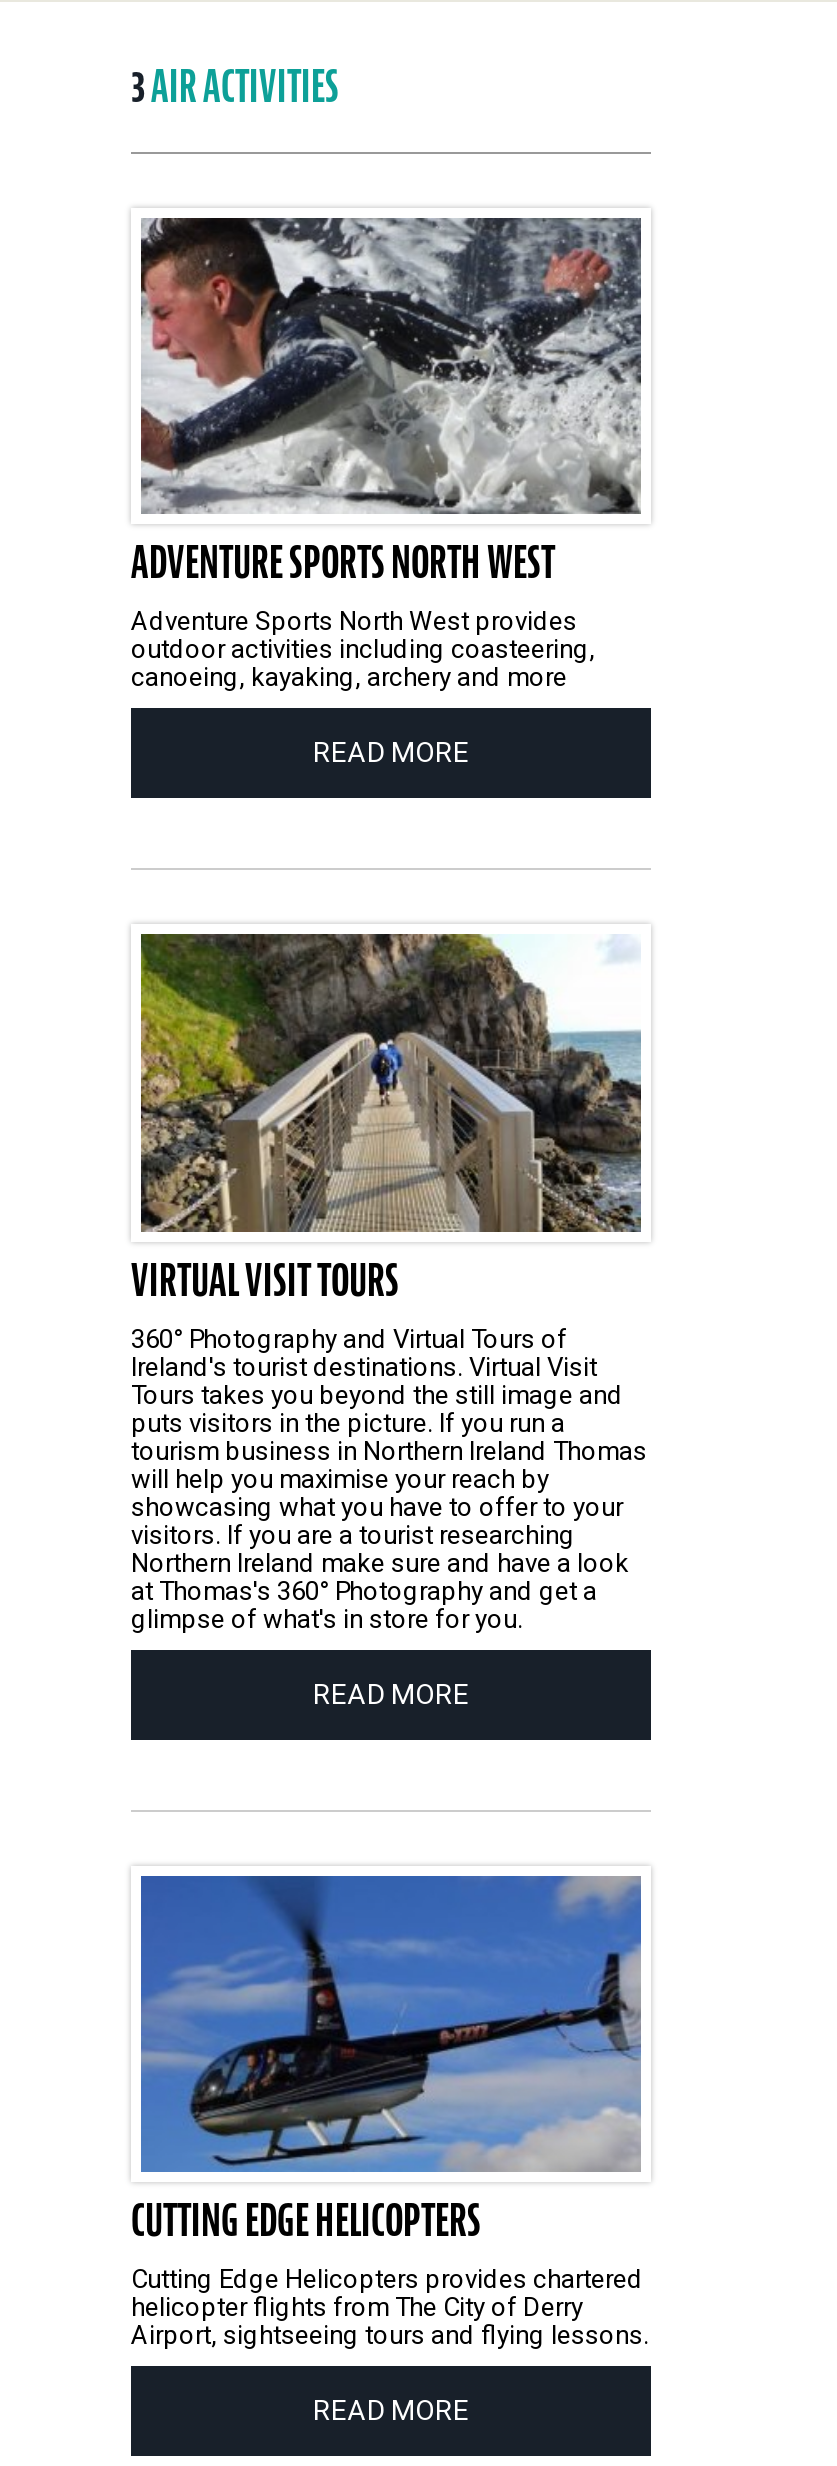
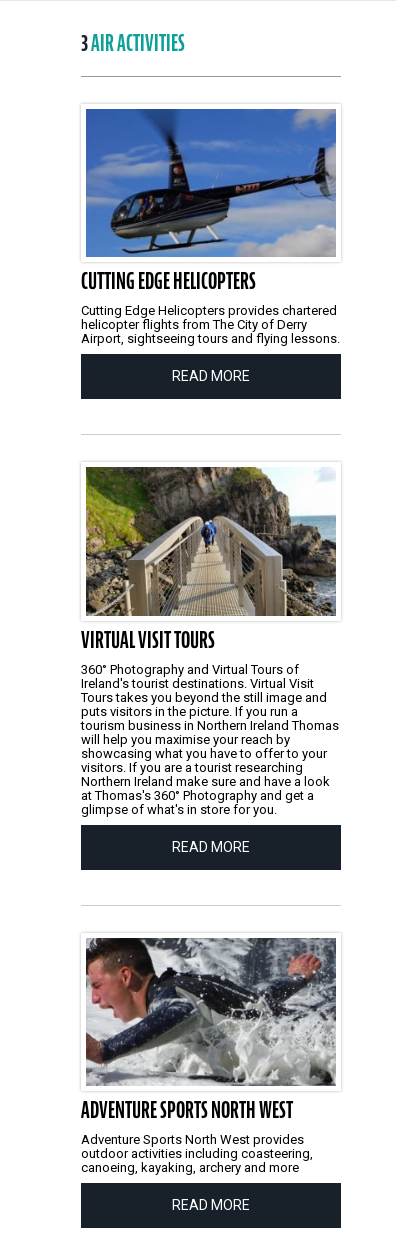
moved [131,216,641,693] -> [81,937,337,1175]: [image] | ADVENTURE SPORTS NORTH WEST | Adventure Sports North West provides | outdoor activities including coasteering, | canoeing, kayaking, archery and more
moved [131,1874,649,2350] -> [81,108,340,346]: [image] | CUTTING EDGE HELICOPTERS | Cutting Edge Helicopters provides chartered | helicopter flights from The City of Derry | Airport, sightseeing tours and flying lessons.

